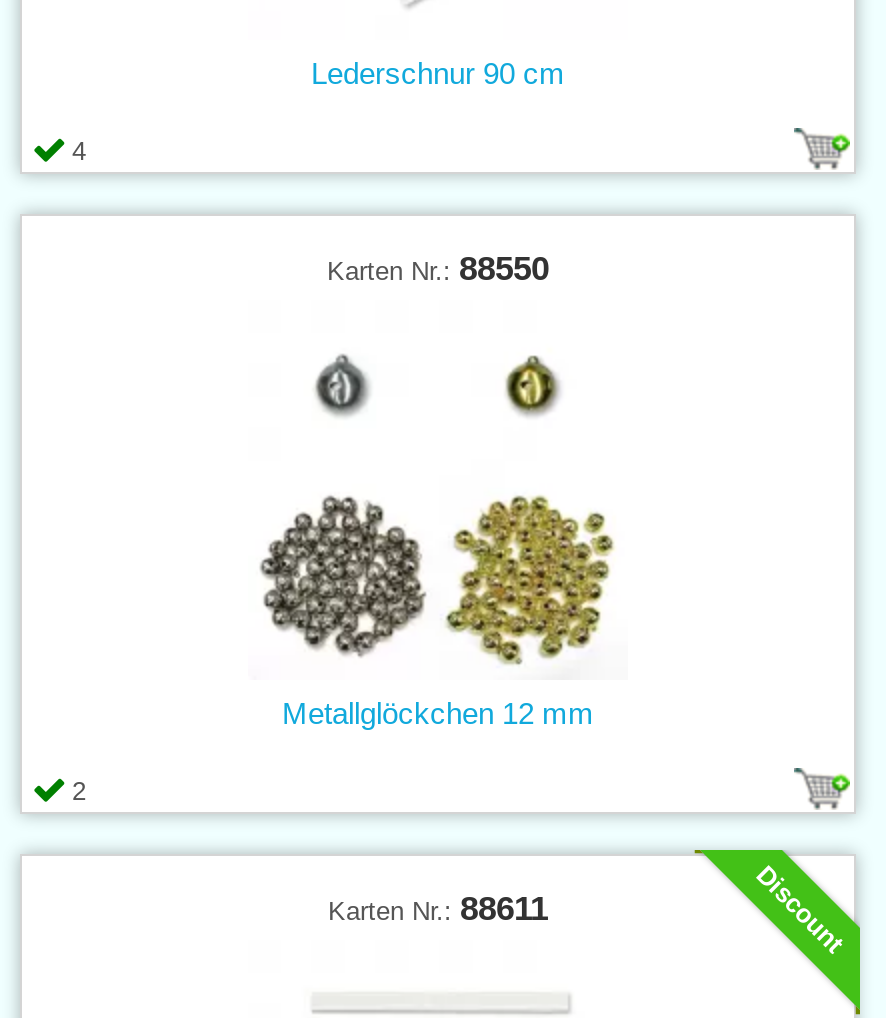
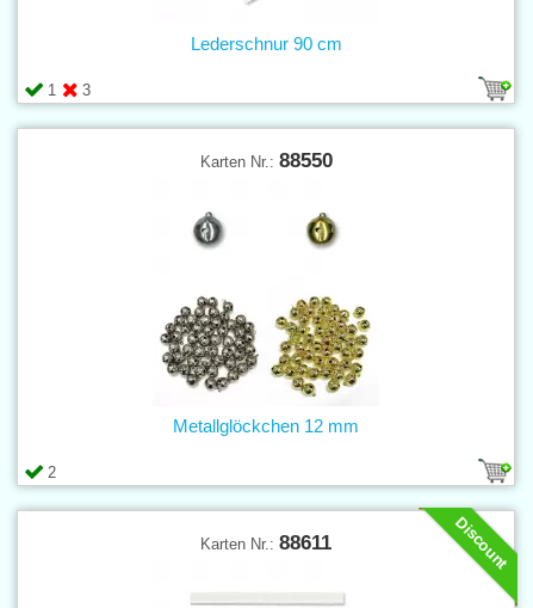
[72,135,86,165] 4 -> [48,81,91,99] 1 | 3

